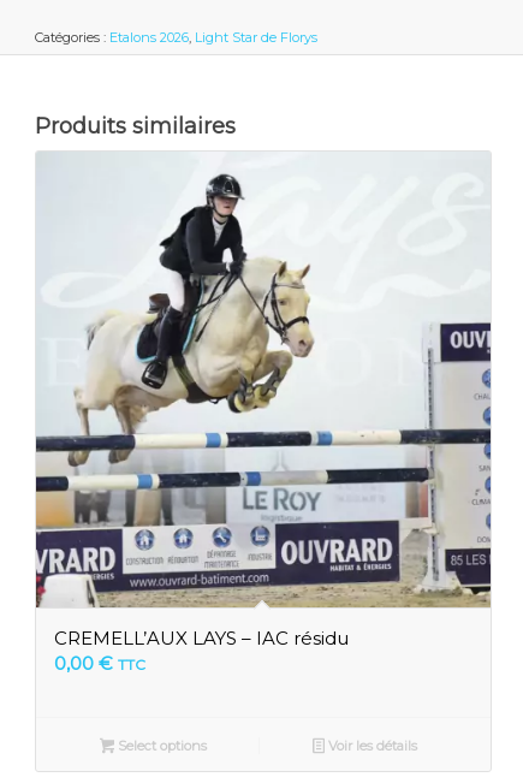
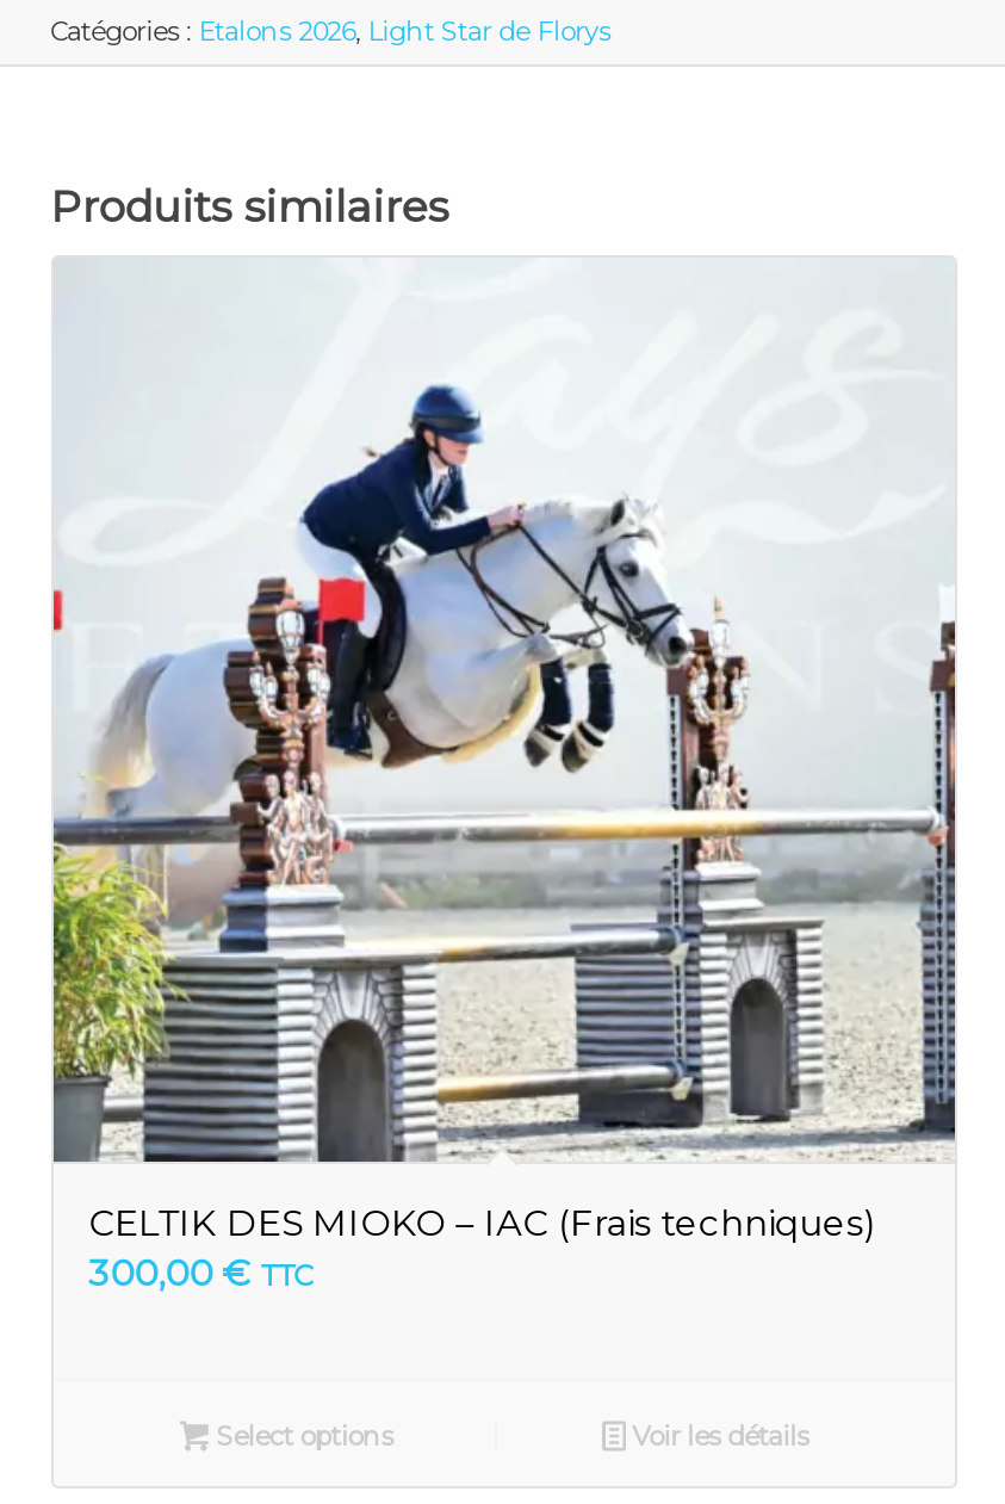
[35,173,492,675] [image] | CREMELL’AUX LAYS – IAC résidu | 0,00 € TTC -> [51,303,957,1295] [image] | CELTIK DES MIOKO – IAC (Frais techniques) | 300,00 € TTC

